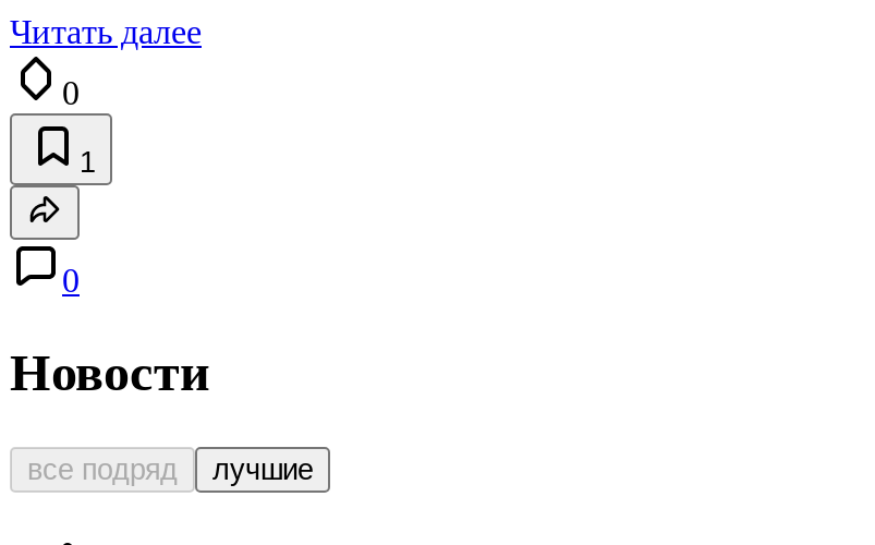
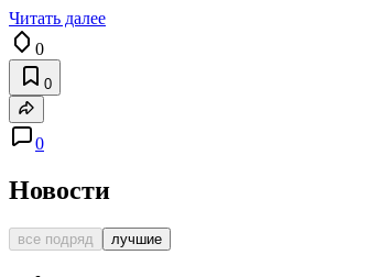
[80,147,95,180] 1 -> [44,76,52,93] 0

